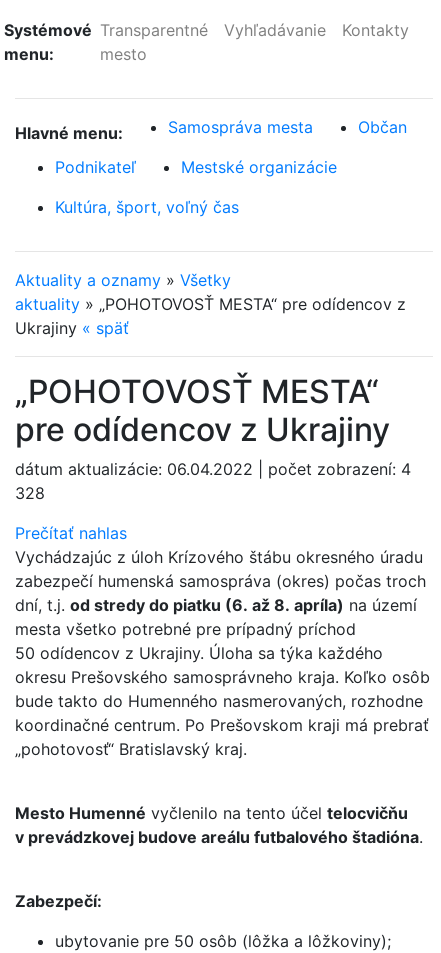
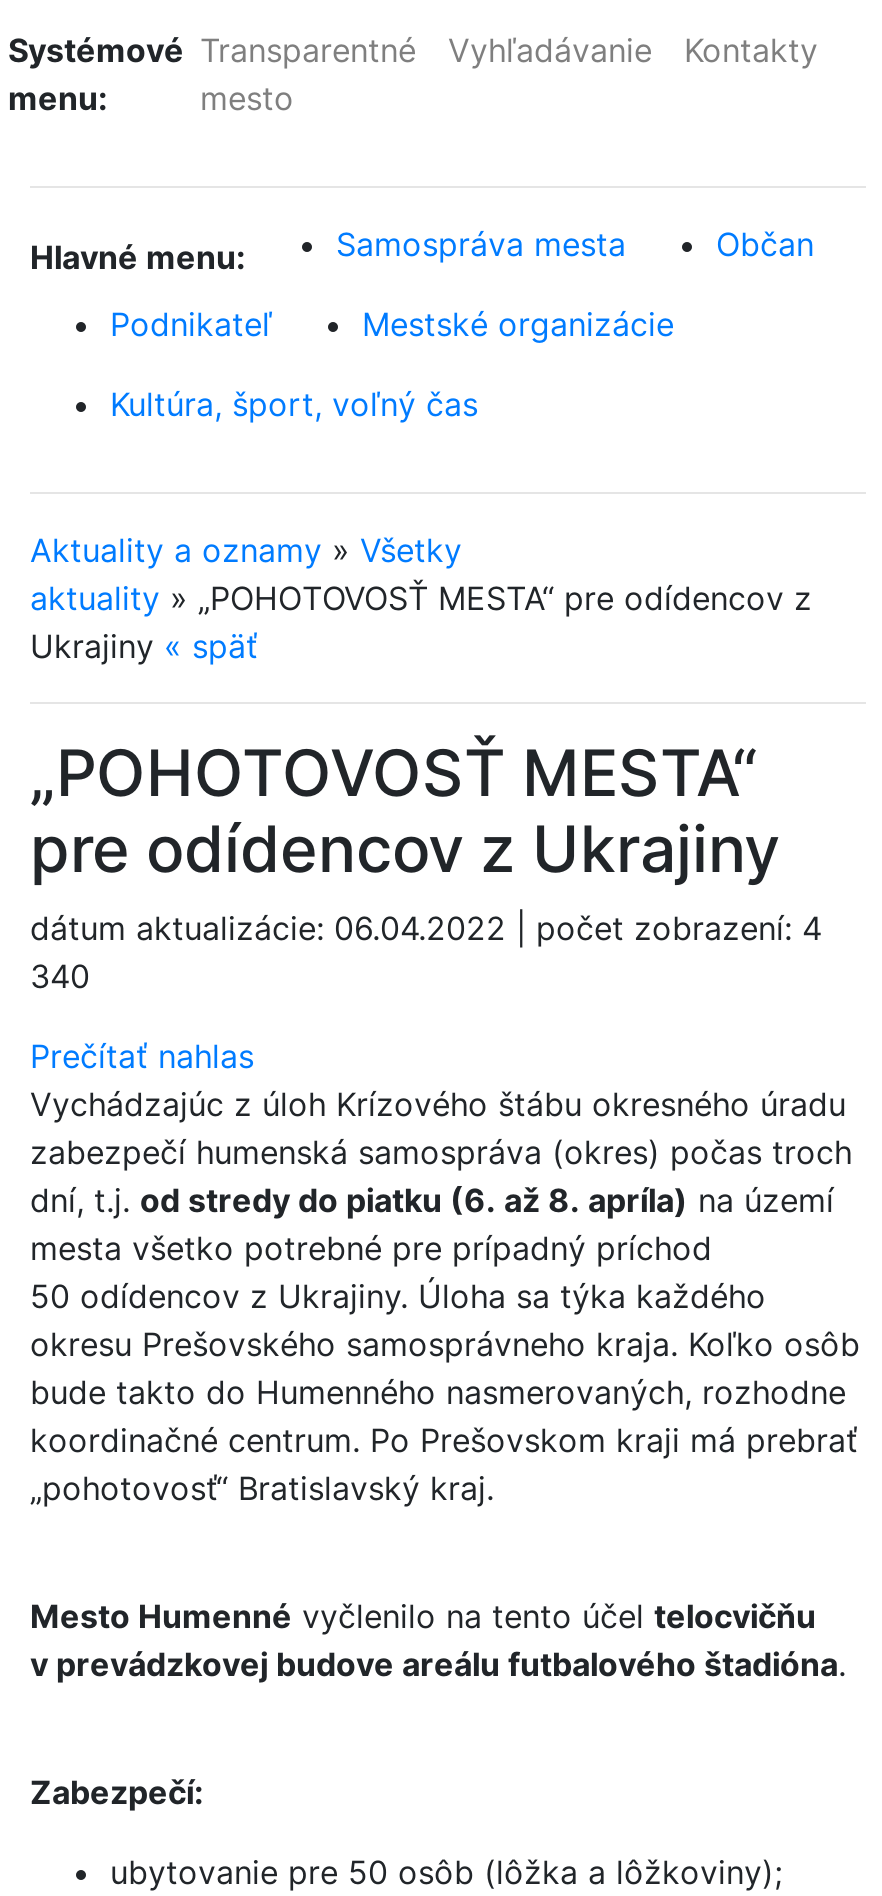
[15,483,45,503] 328 -> [30,956,90,996] 340

